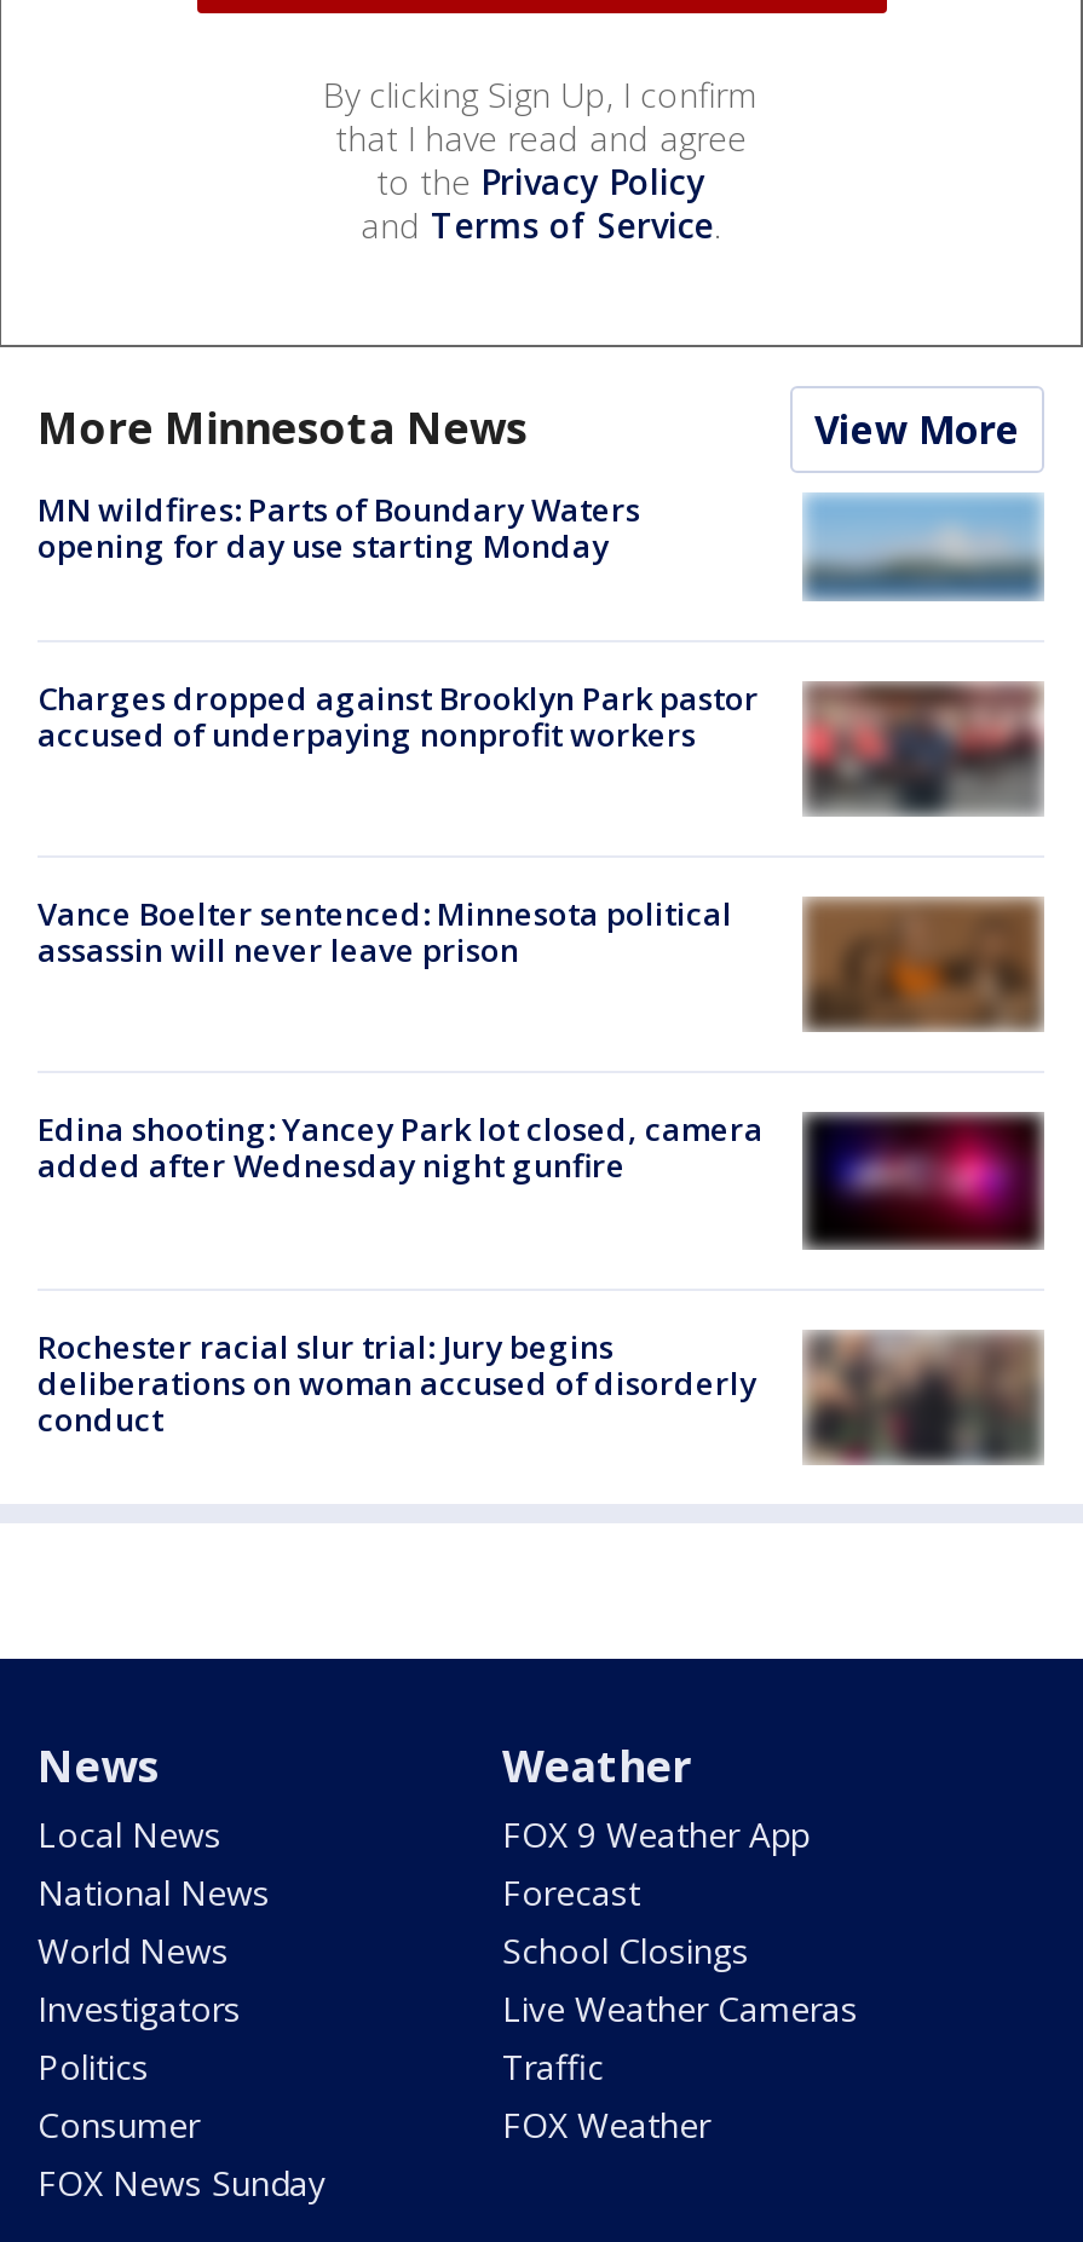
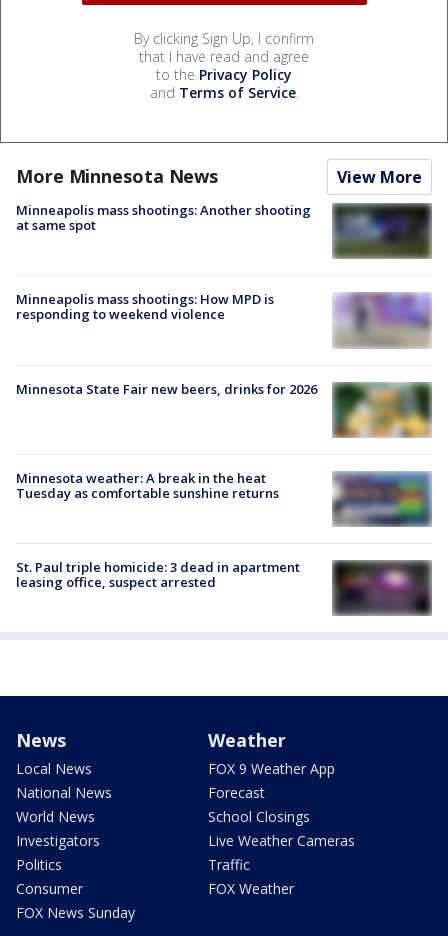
[38,487,640,567] MN wildfires: Parts of Boundary Waters | opening for day use starting Monday -> [16,201,311,234] Minneapolis mass shootings: Another shooting | at same spot
[805,494,1044,600] [image] -> [332,203,432,259] [image]
[38,676,759,755] Charges dropped against Brooklyn Park pastor | accused of underpaying nonprofit workers -> [16,290,274,323] Minneapolis mass shootings: How MPD is | responding to weekend violence
[802,680,1044,813] [image] -> [333,292,432,347] [image]
[38,891,1044,1031] [image] | Vance Boelter sentenced: Minnesota political | assassin will never leave prison -> [16,380,432,437] [image] | Minnesota State Fair new beers, drinks for 2026
[38,1108,764,1187] Edina shooting: Yancey Park lot closed, camera | added after Wednesday night gunfire -> [16,469,279,502] Minnesota weather: A break in the heat | Tuesday as comfortable sunshine returns
[802,1111,1044,1251] [image] -> [332,471,432,527] [image]
[38,1323,1044,1462] [image] | Rochester racial slur trial: Jury begins | deliberations on woman accused of disorderly | conduct -> [16,558,430,614] [image] | St. Paul triple homicide: 3 dead in apartment | leasing office, suspect arrested

